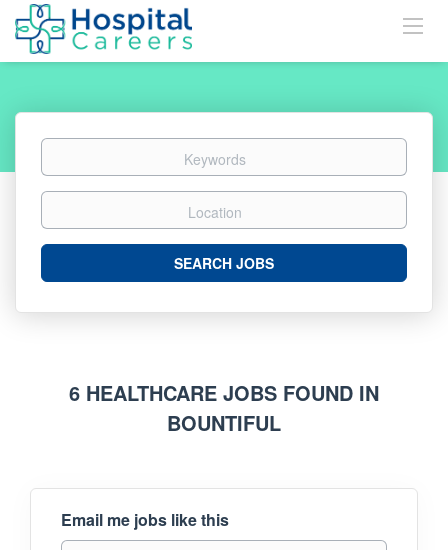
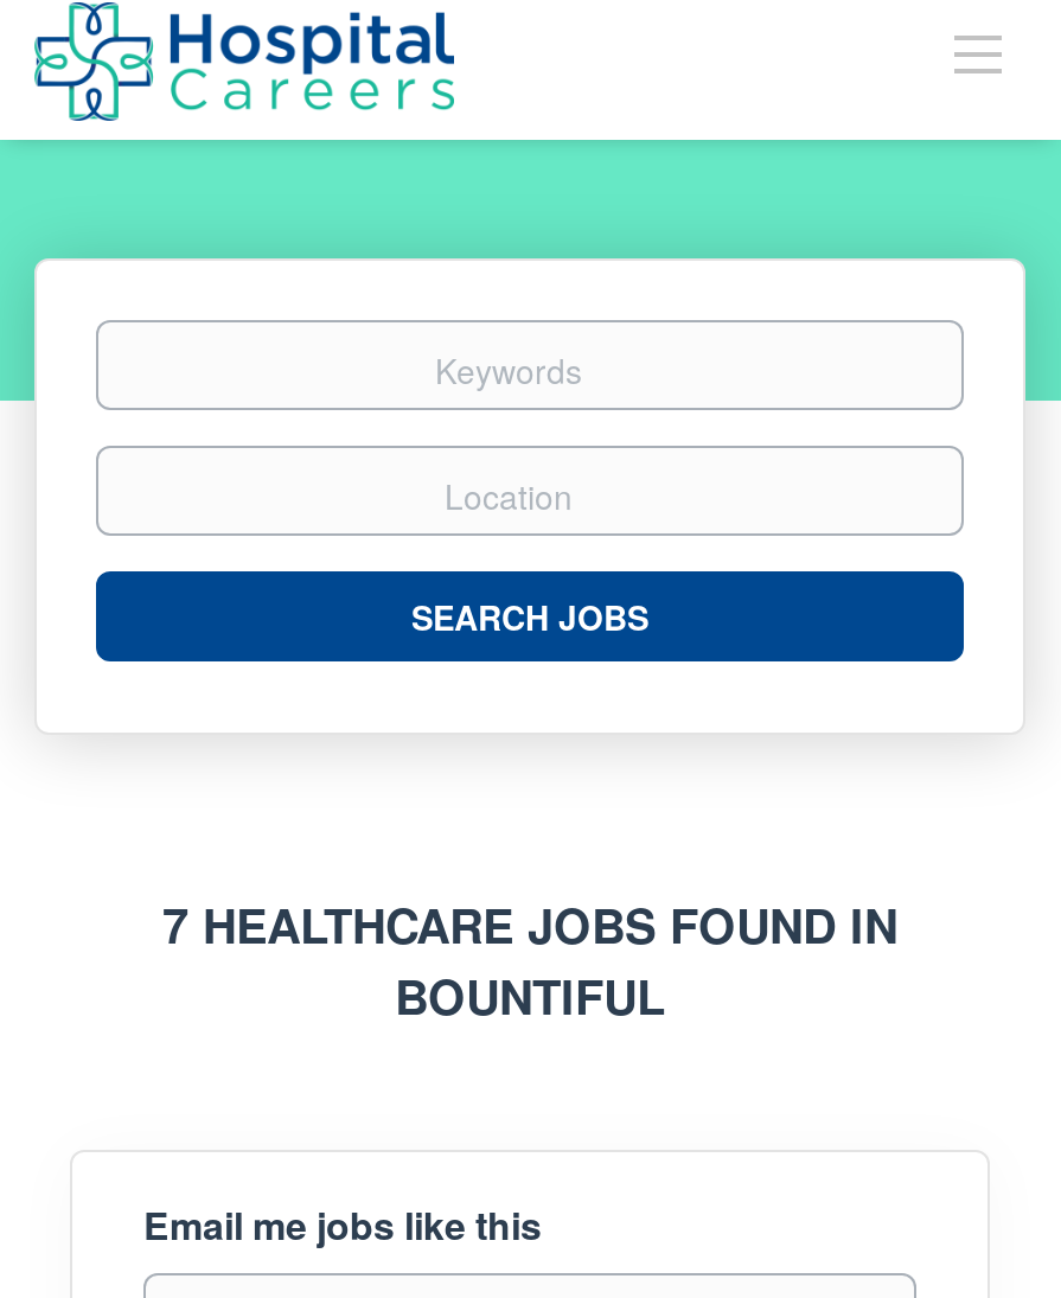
[69,378,379,407] 6 HEALTHCARE JOBS FOUND IN -> [162,889,897,958] 7 HEALTHCARE JOBS FOUND IN

